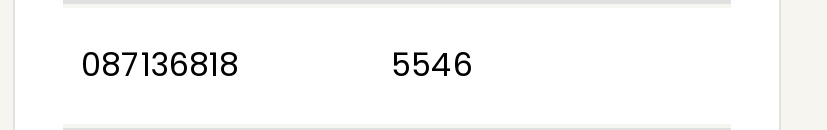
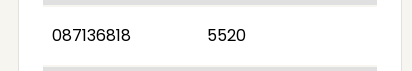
[391,42,473,88] 5546 -> [207,24,246,47] 5520

